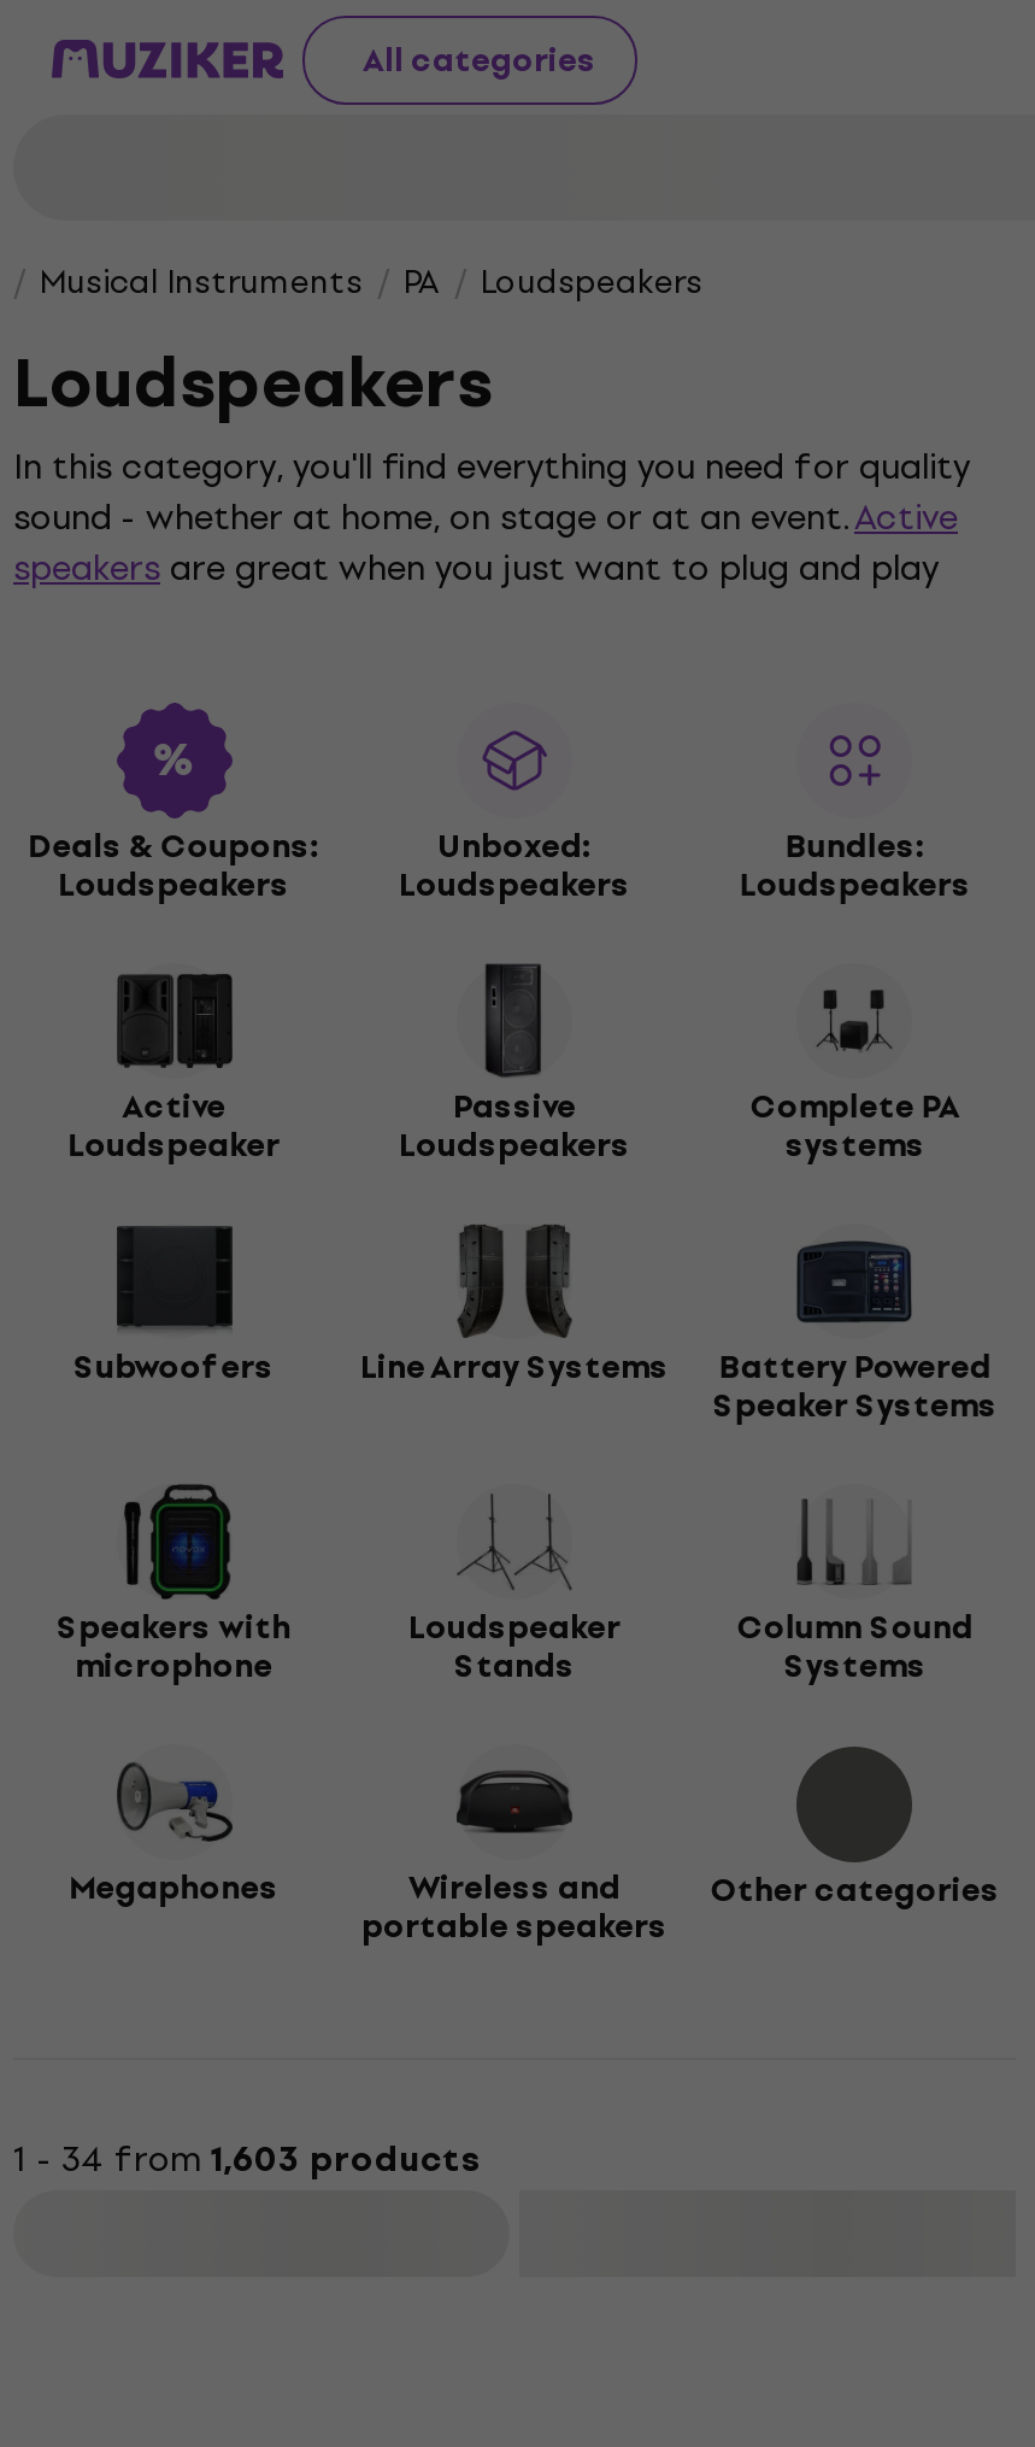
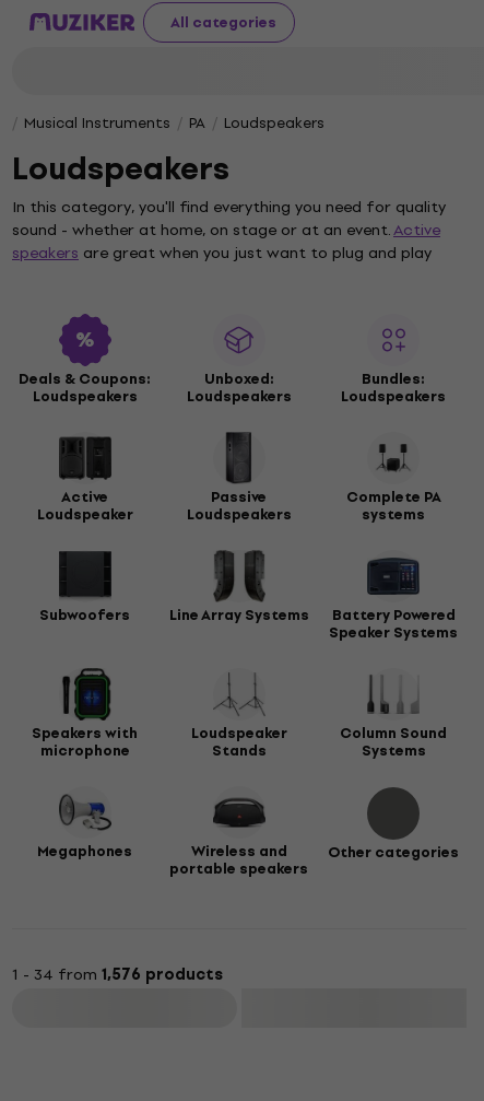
[13,2132,481,2188] 1 - 34 from 1,603 products -> [12,962,223,987] 1 - 34 from 1,576 products

